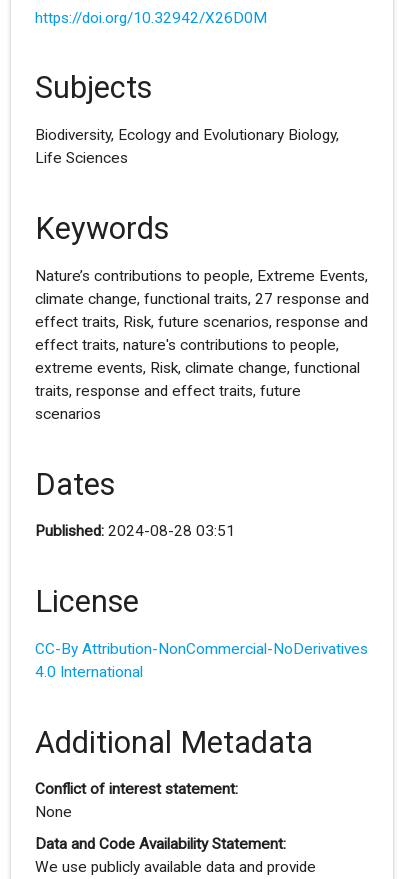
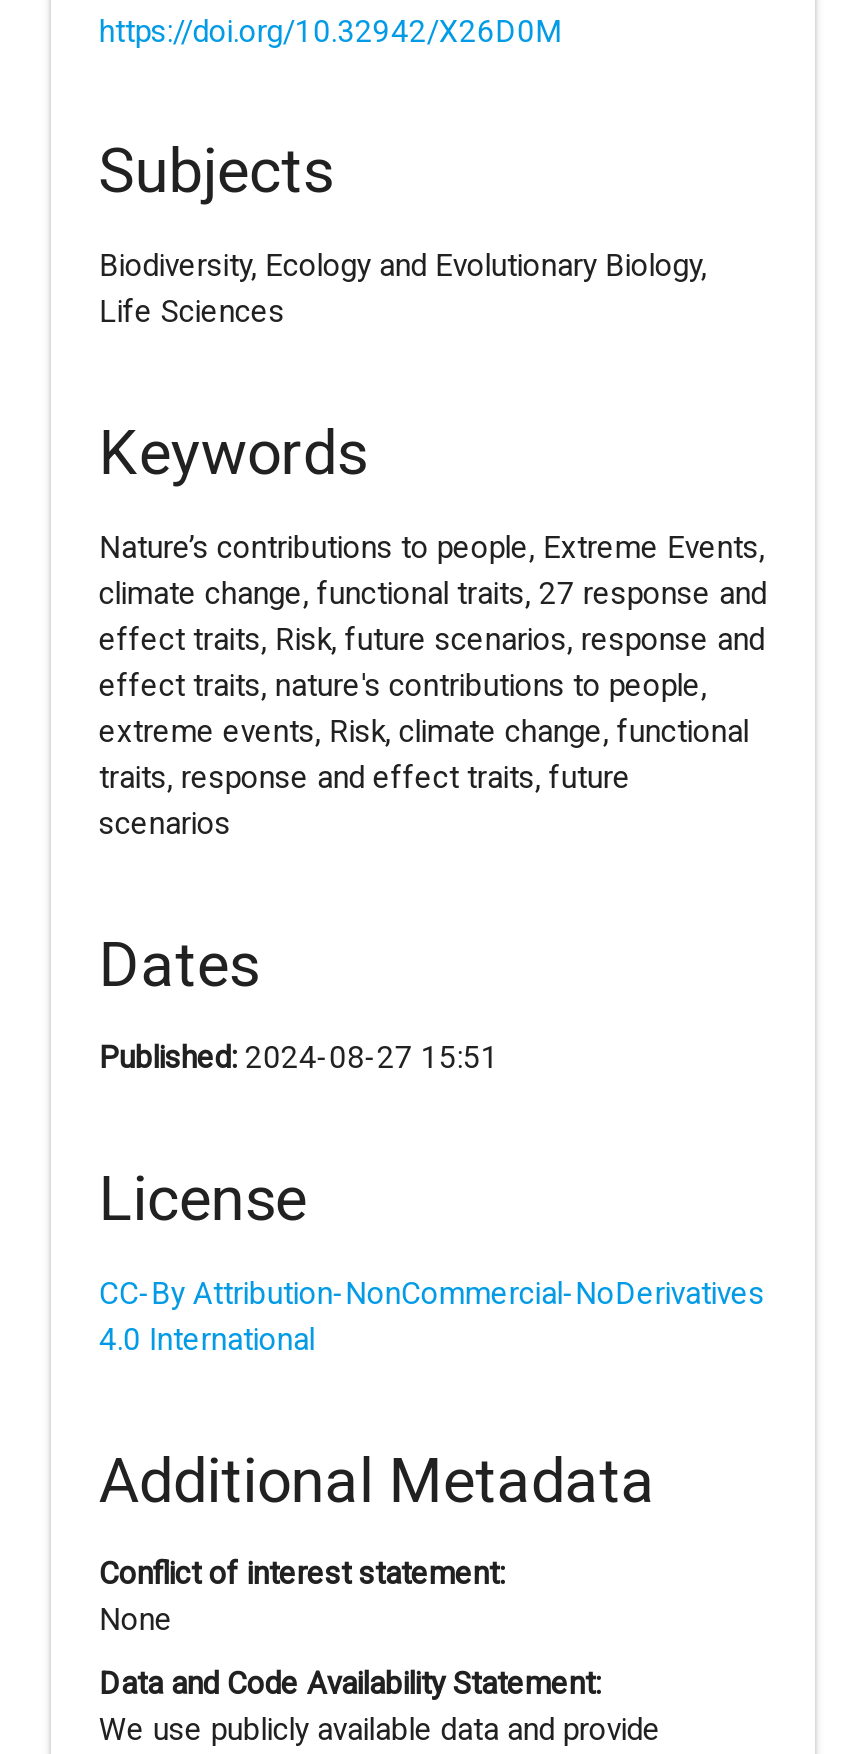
[35,522,235,540] Published: 2024-08-28 03:51 -> [99,1041,499,1077] Published: 2024-08-27 15:51

